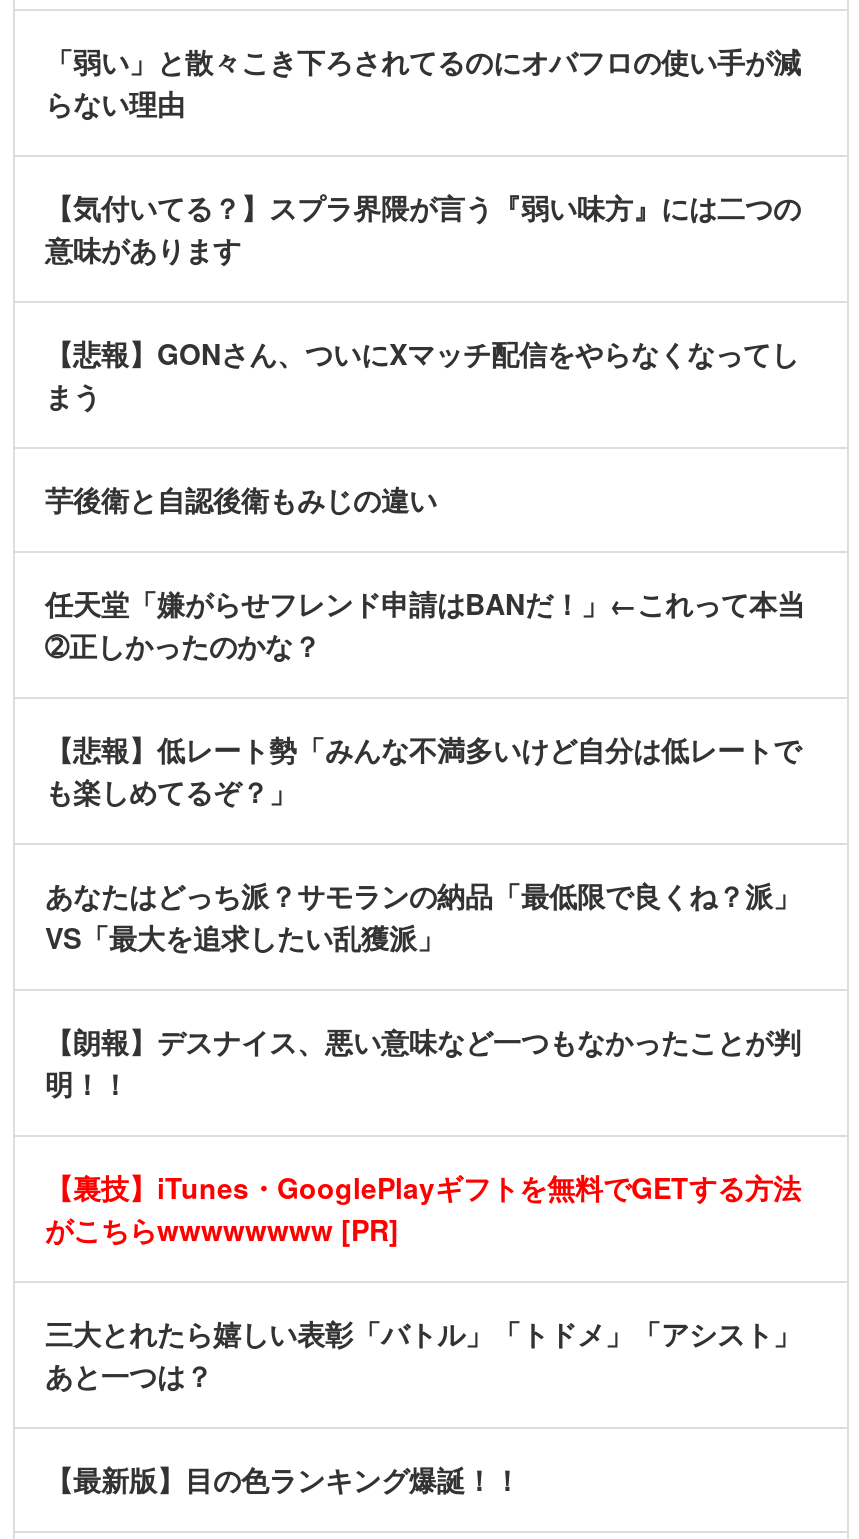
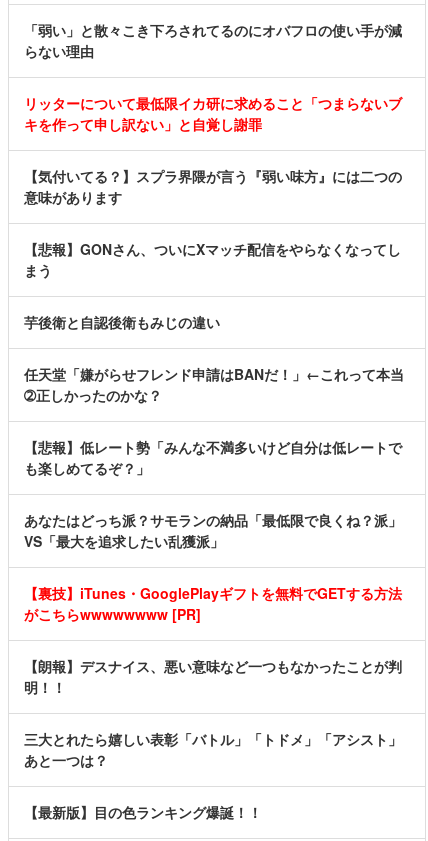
none -> [24,93,402,134] リッターについて最低限イカ研に求めること「つまらないブ | キを作って申し訳ない」と自覚し謝罪
moved [45,1021,801,1103] -> [24,656,402,697]: 【朗報】デスナイス、悪い意味など一つもなかったことが判 | 明！！

